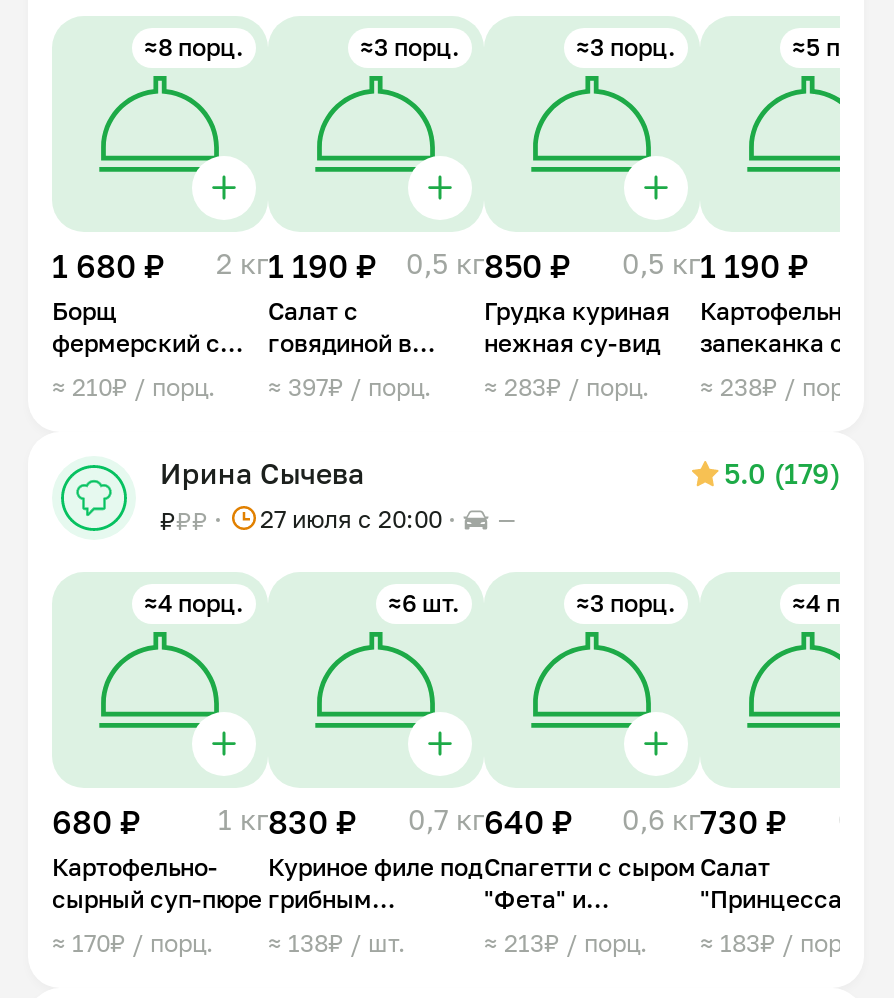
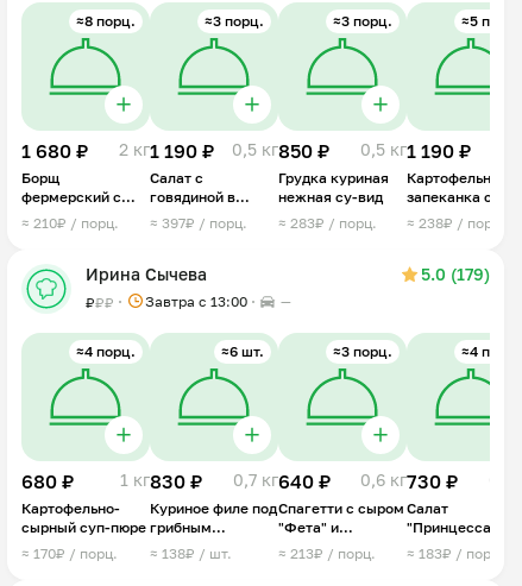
[260,504,442,534] 27 июля с 20:00 -> [145,292,247,310] Завтра c 13:00

